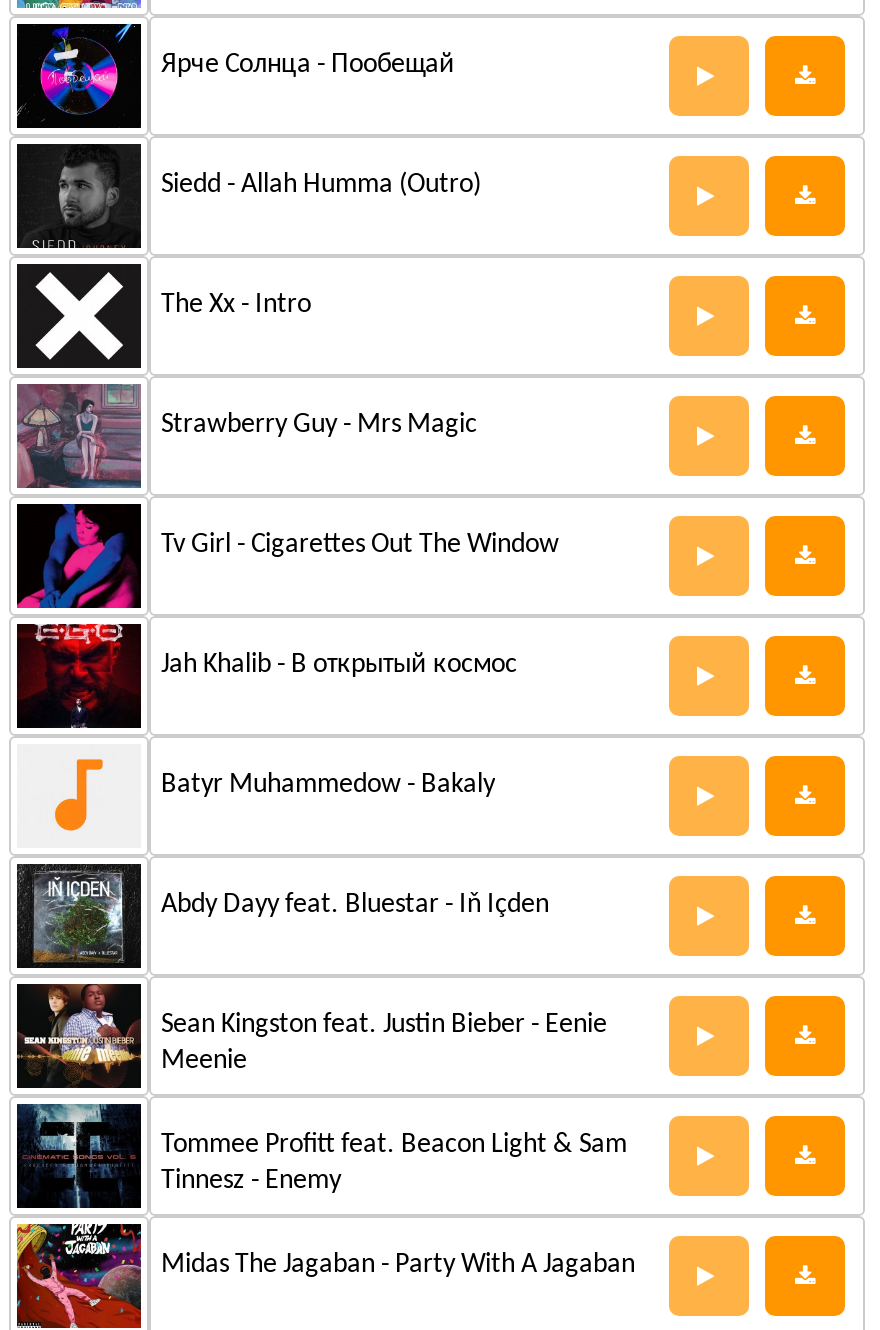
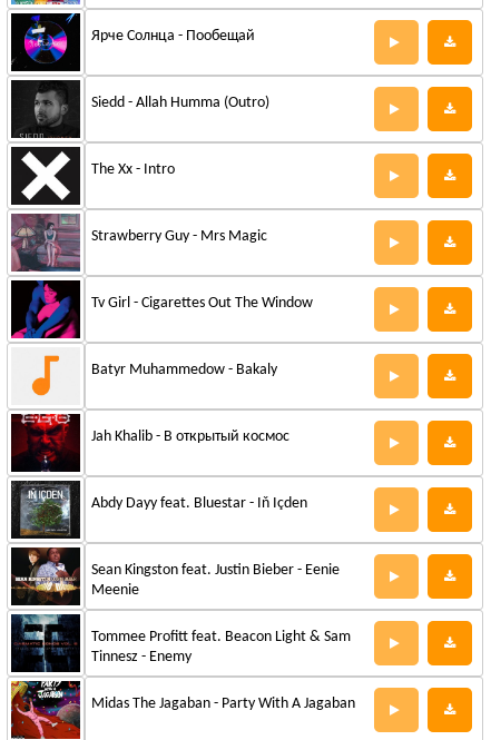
moved [17,622,517,730] -> [11,413,289,472]: [image] | Jah Khalib - В открытый космос
moved [161,770,495,800] -> [91,362,277,378]: Batyr Muhammedow - Bakaly

